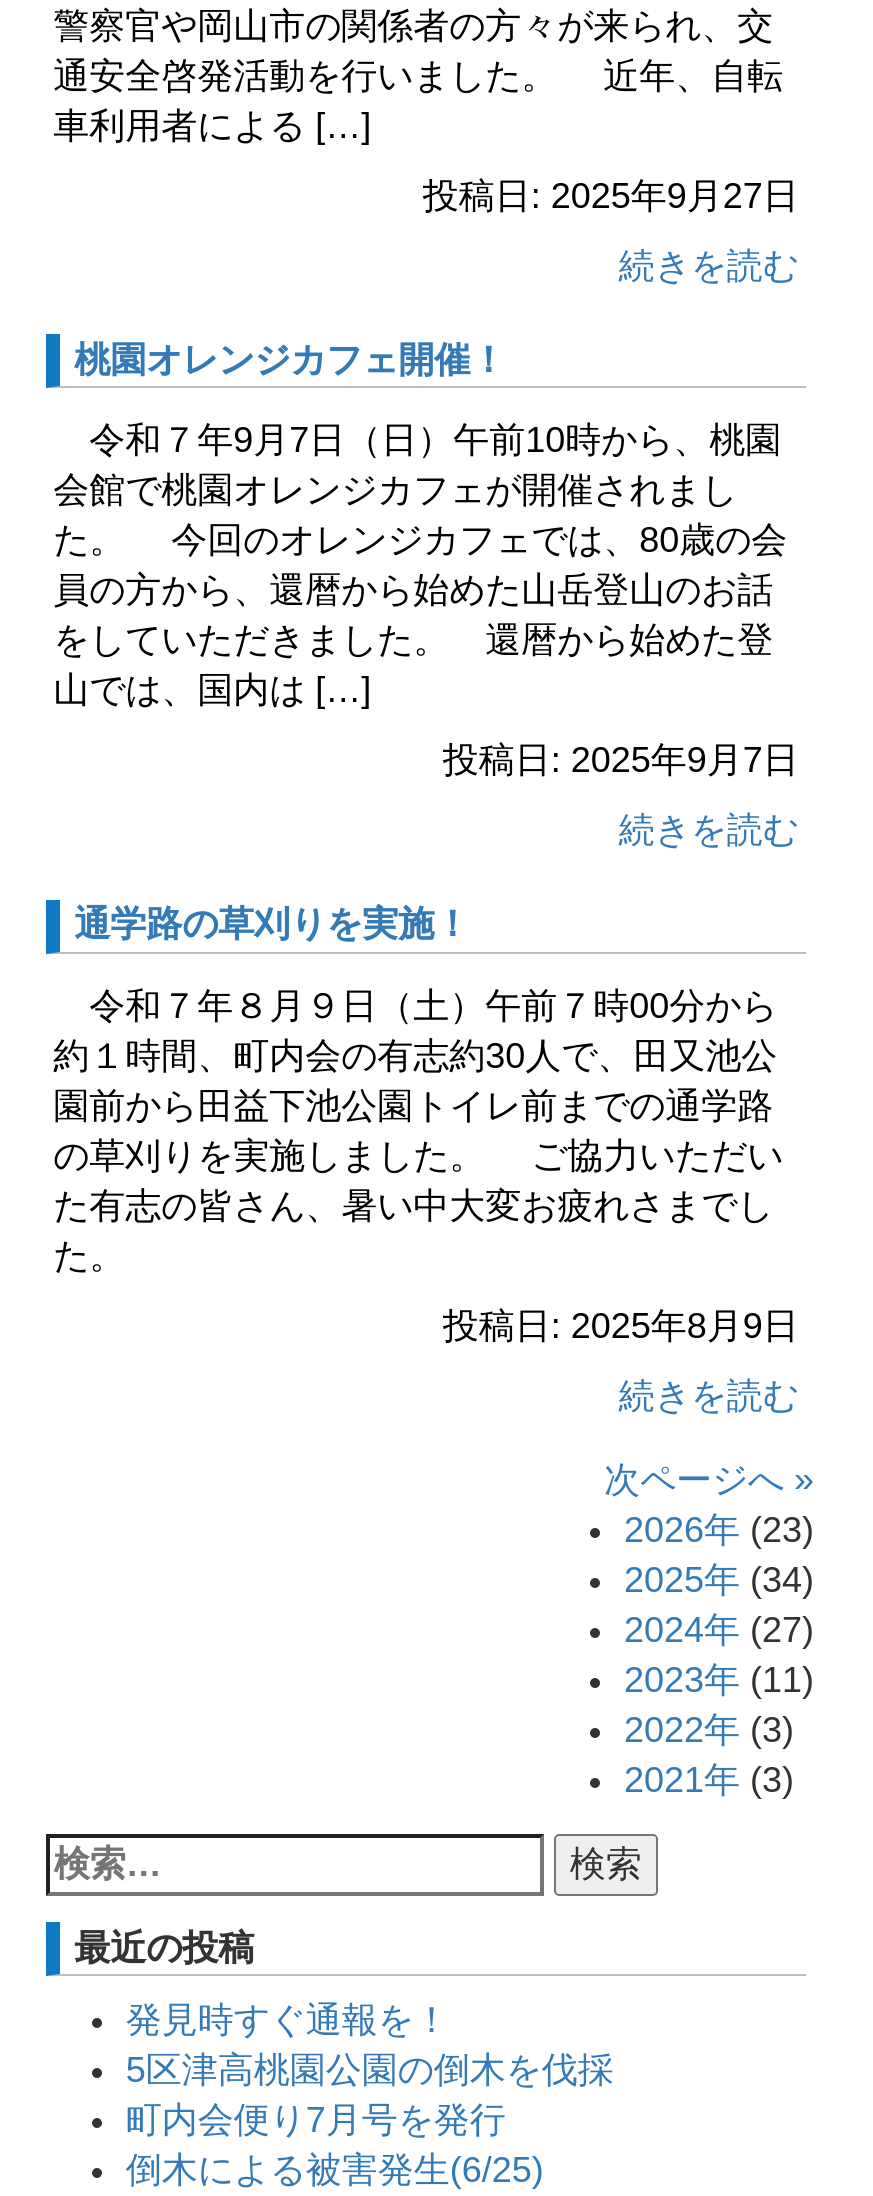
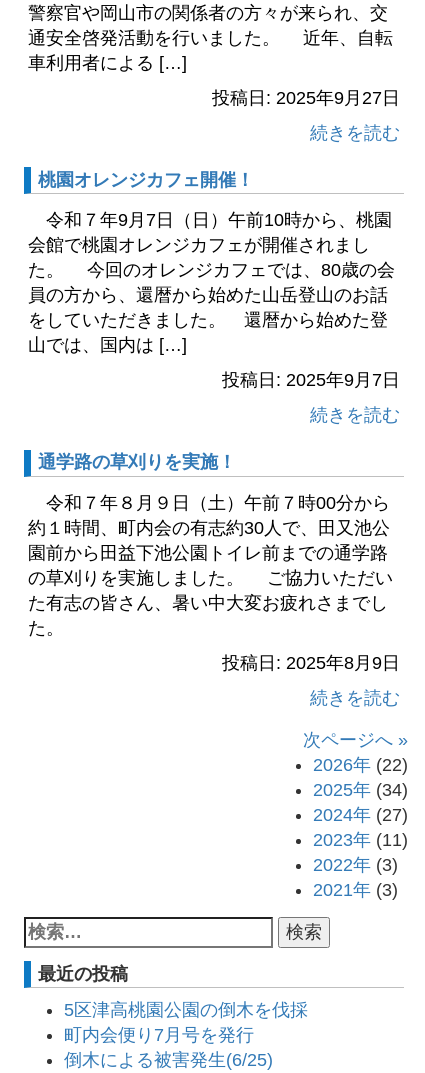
[624,1511,814,1551] 2026年(23) -> [313,755,408,775] 2026年(22)
[126,2000,450,2040] 発見時すぐ通報を！ -> none

